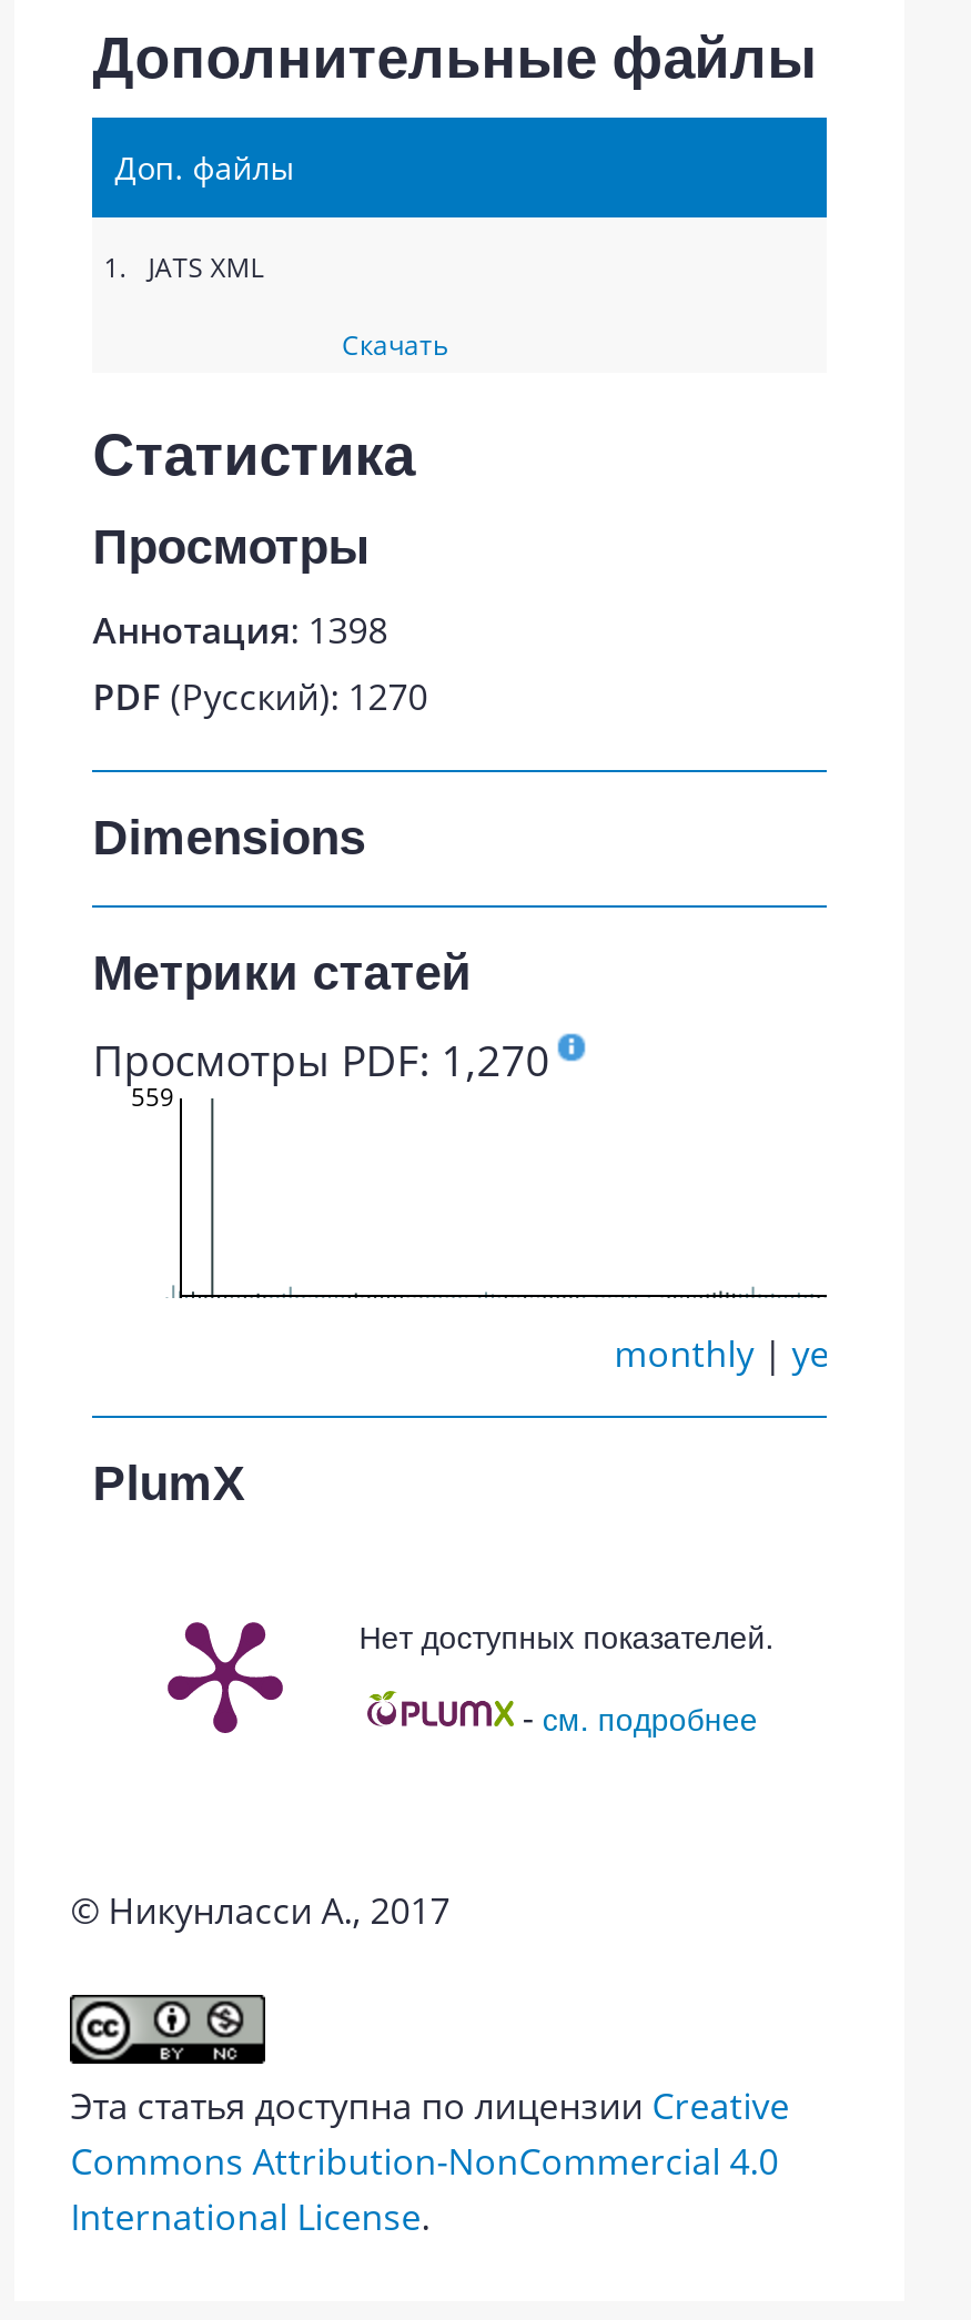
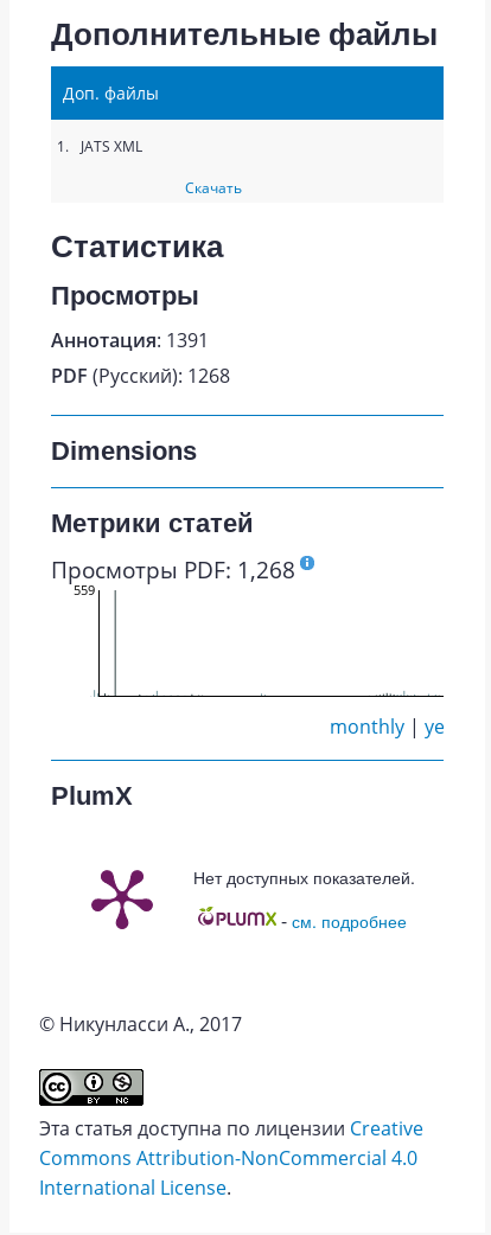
[93,606,388,655] Аннотация: 1398 -> [51,327,209,353] Аннотация: 1391
[93,672,428,721] PDF (Русский): 1270 -> [51,363,230,389] PDF (Русский): 1268
[93,1030,550,1090] Просмотры PDF: 1,270 -> [51,553,296,585] Просмотры PDF: 1,268

